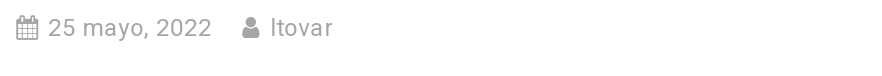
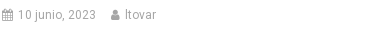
[48,14,212,42] 25 mayo, 2022 -> [18,8,96,22] 10 junio, 2023

